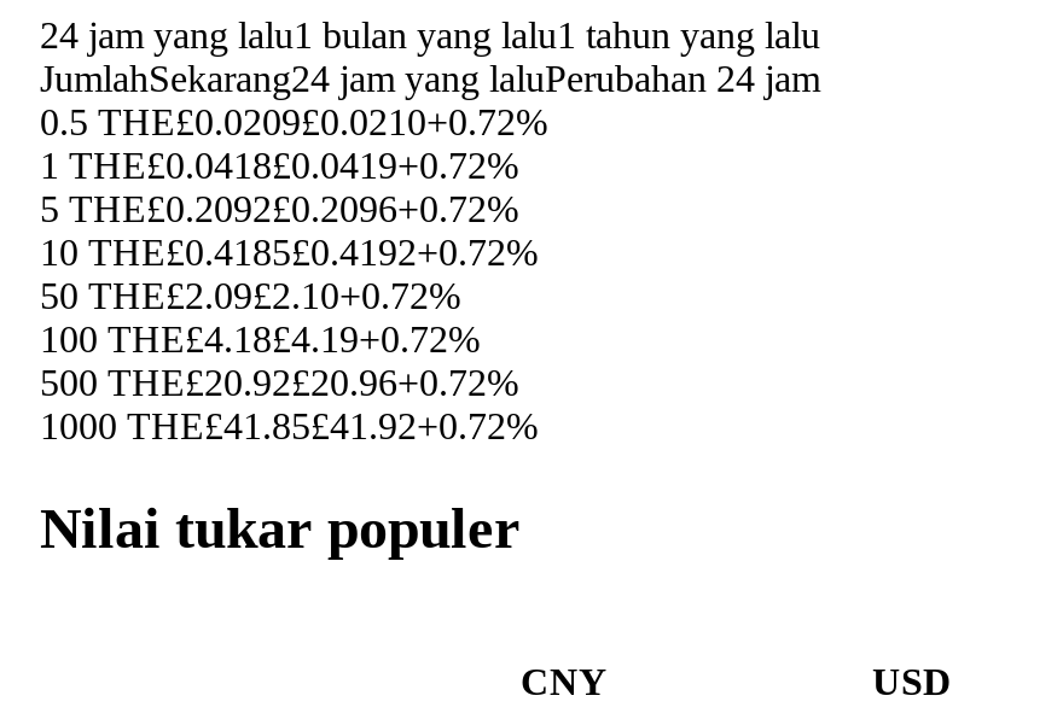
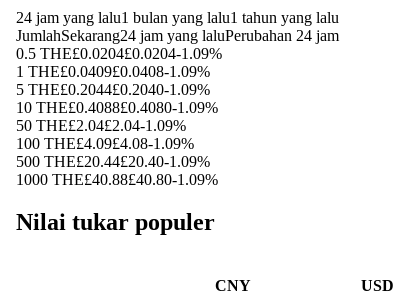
[40,102,547,143] 0.5 THE£0.0209£0.0210+0.72% -> [16,45,222,62] 0.5 THE£0.0204£0.0204-1.09%
[40,145,518,187] 1 THE£0.0418£0.0419+0.72% -> [16,63,210,80] 1 THE£0.0409£0.0408-1.09%
[40,189,518,230] 5 THE£0.2092£0.2096+0.72% -> [16,81,210,98] 5 THE£0.2044£0.2040-1.09%
[40,232,538,273] 10 THE£0.4185£0.4192+0.72% -> [16,99,218,116] 10 THE£0.4088£0.4080-1.09%
[40,276,460,317] 50 THE£2.09£2.10+0.72% -> [16,117,186,134] 50 THE£2.04£2.04-1.09%
[40,319,480,360] 100 THE£4.18£4.19+0.72% -> [16,135,194,152] 100 THE£4.09£4.08-1.09%
[40,363,518,404] 500 THE£20.92£20.96+0.72% -> [16,153,210,170] 500 THE£20.44£20.40-1.09%
[40,406,538,447] 1000 THE£41.85£41.92+0.72% -> [16,171,218,188] 1000 THE£40.88£40.80-1.09%

